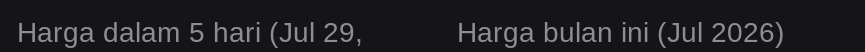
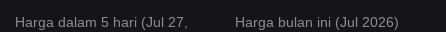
[17,16,363,48] Harga dalam 5 hari (Jul 29, -> [15,14,188,30] Harga dalam 5 hari (Jul 27,

